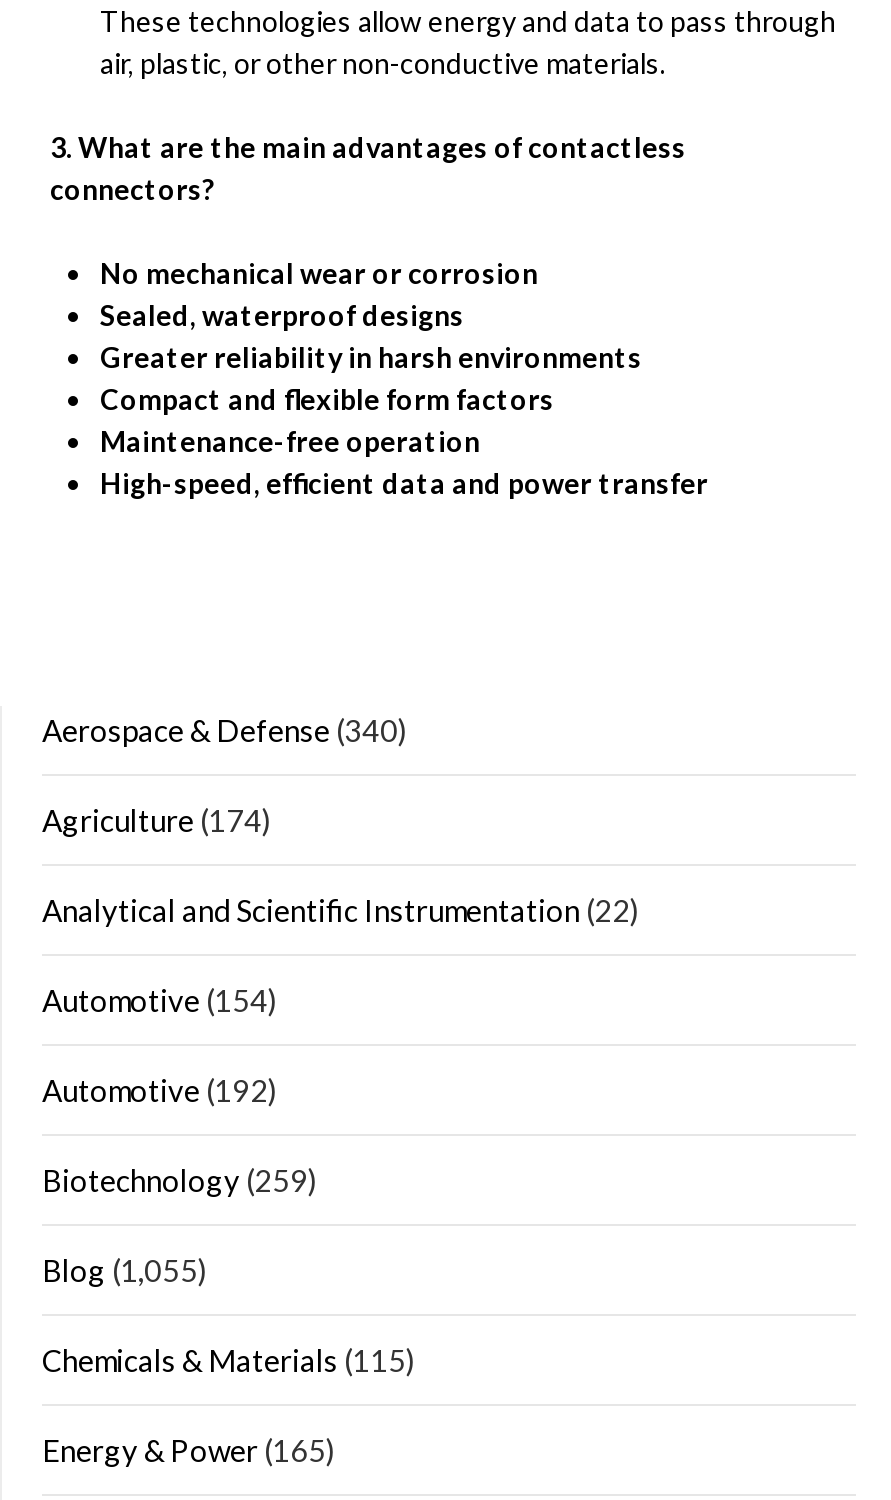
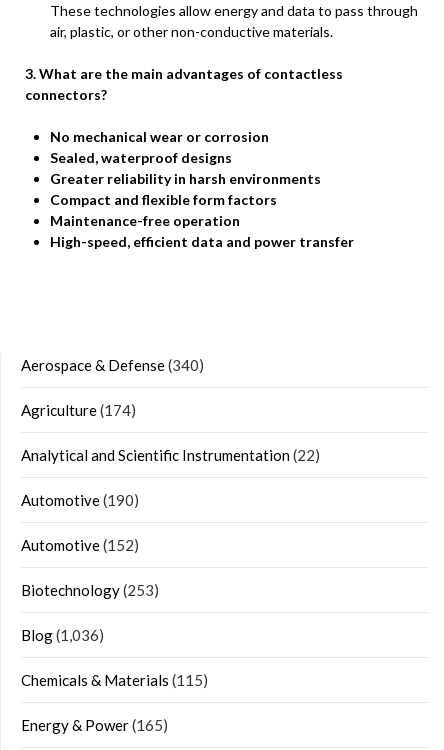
[42,982,278,1018] Automotive (154) -> [21,491,139,509] Automotive (190)
[42,1072,278,1108] Automotive (192) -> [21,536,139,554] Automotive (152)
[42,1162,318,1198] Biotechnology (259) -> [21,581,159,599] Biotechnology (253)
[42,1252,208,1288] Blog (1,055) -> [21,626,104,644] Blog (1,036)

